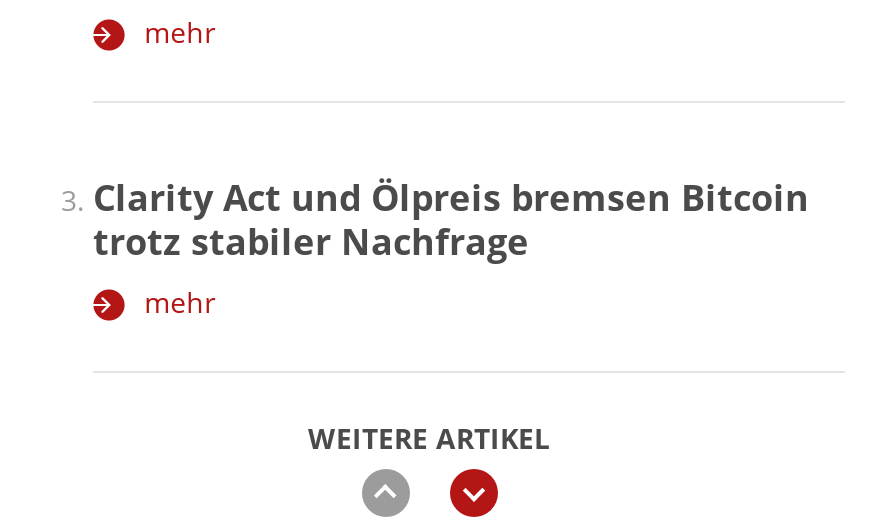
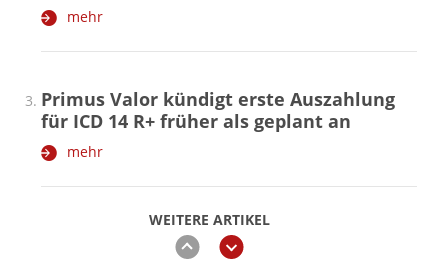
[93,174,809,266] Clarity Act und Ölpreis bremsen Bitcoin | trotz stabiler Nachfrage -> [41,87,395,133] Primus Valor kündigt erste Auszahlung | für ICD 14 R+ früher als geplant an

